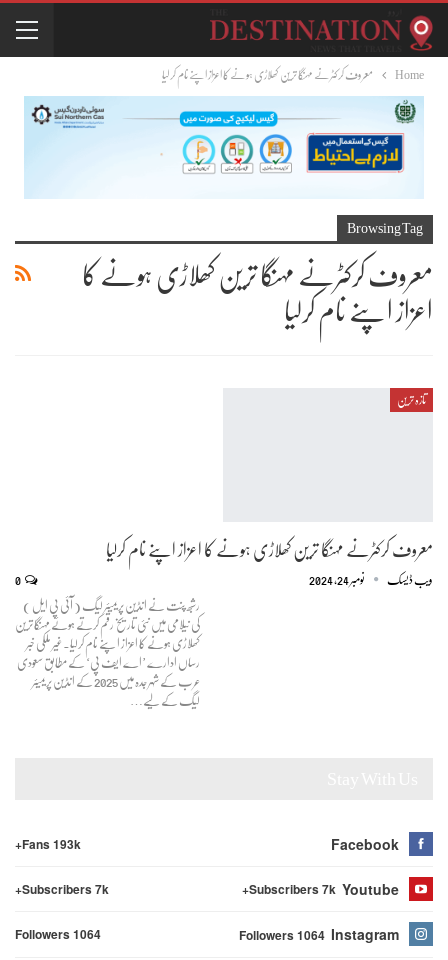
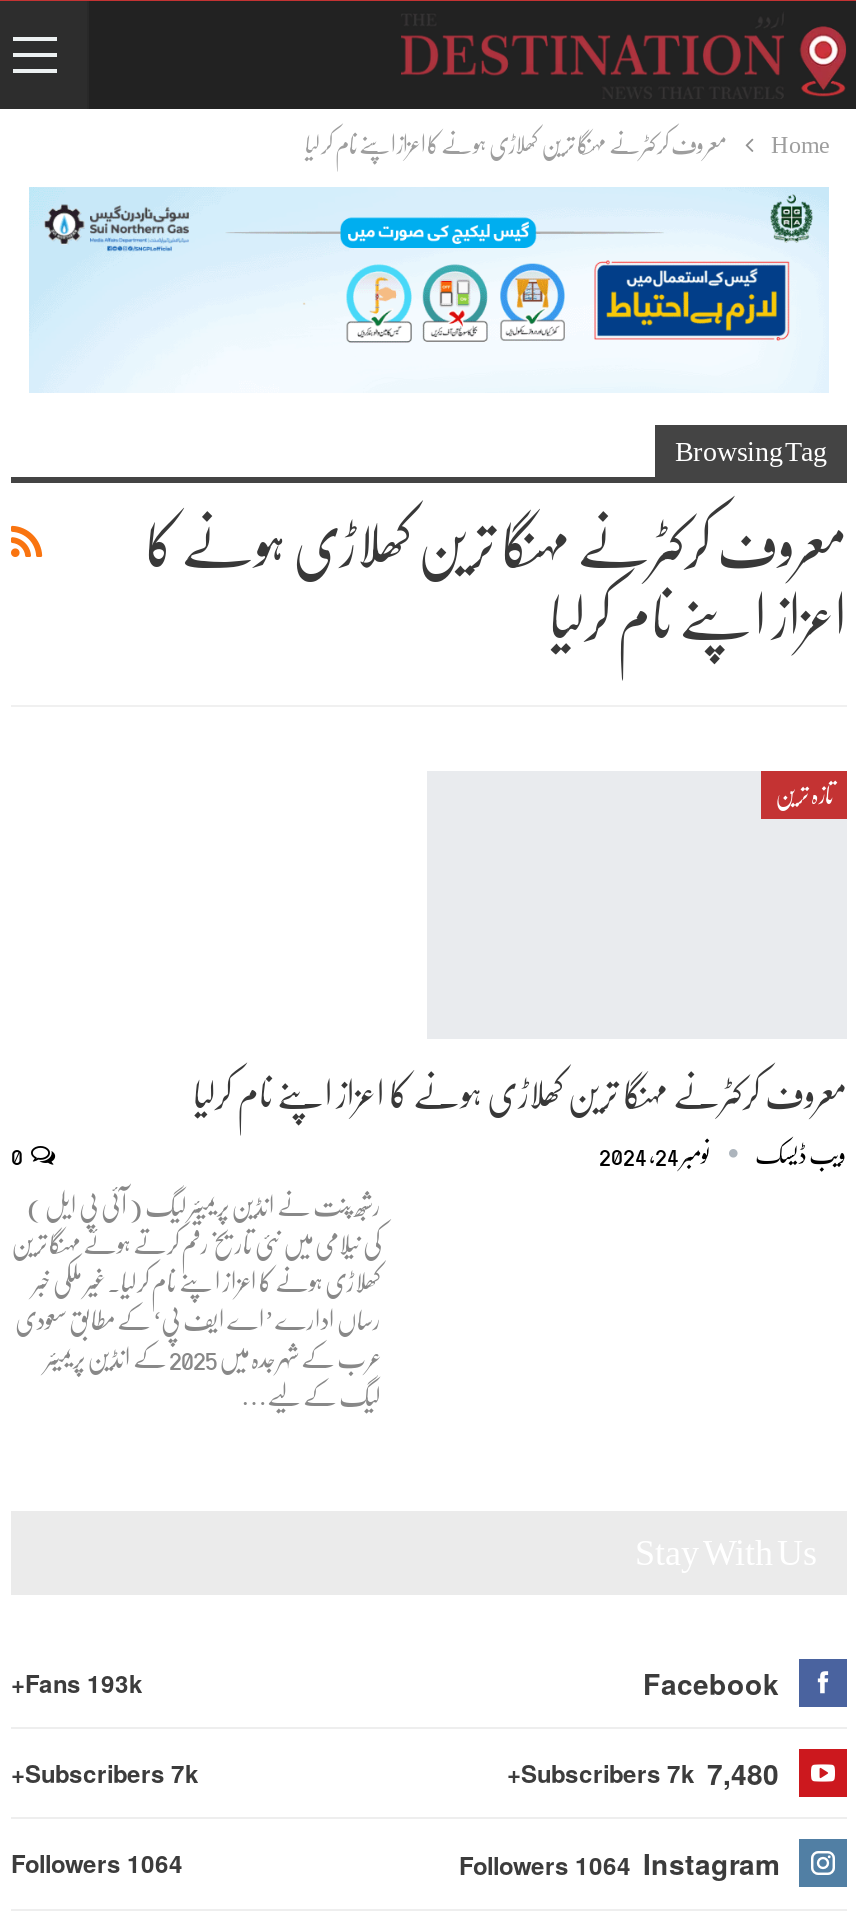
[342,879,399,899] Youtube -> [707,1753,779,1793] 7,480

